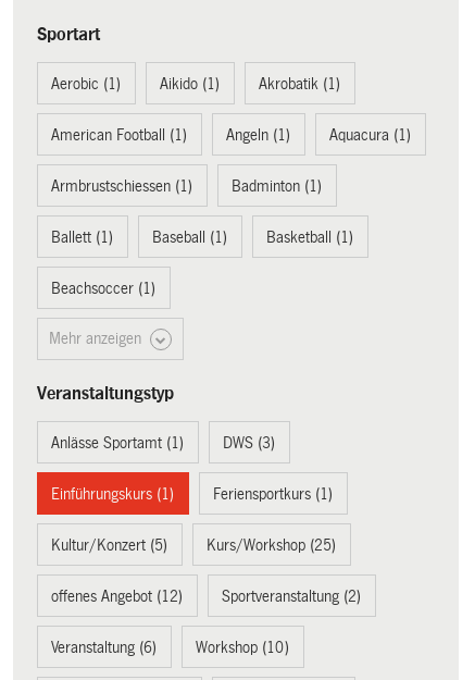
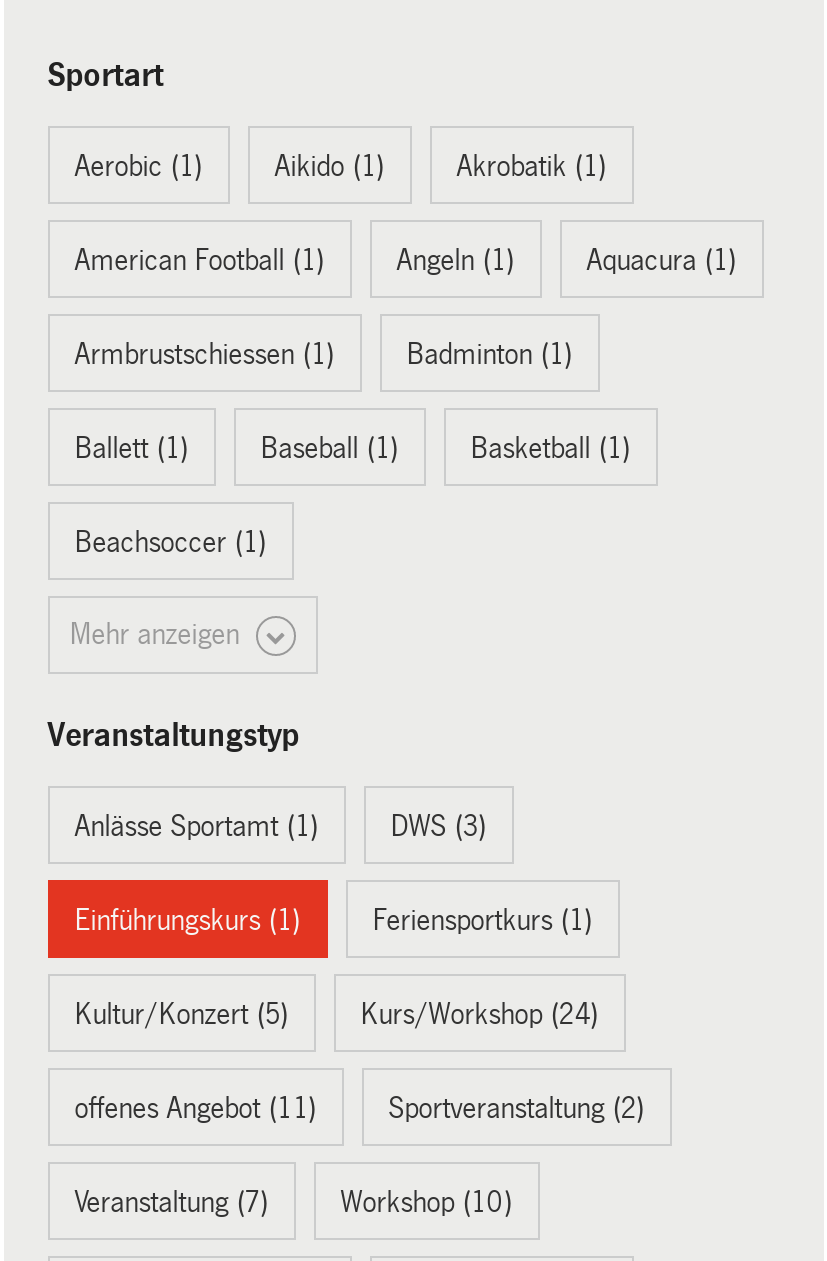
[207,536,336,554] Kurs/Workshop (25) -> [360,998,598,1030] Kurs/Workshop (24)
[51,587,183,605] offenes Angebot (12) -> [74,1092,316,1124] offenes Angebot (11)
[51,638,157,656] Veranstaltung (6) -> [74,1186,268,1218] Veranstaltung (7)

